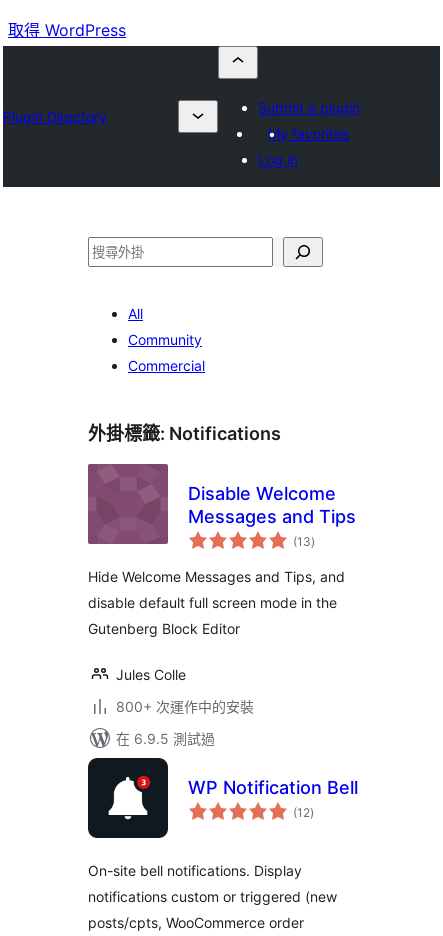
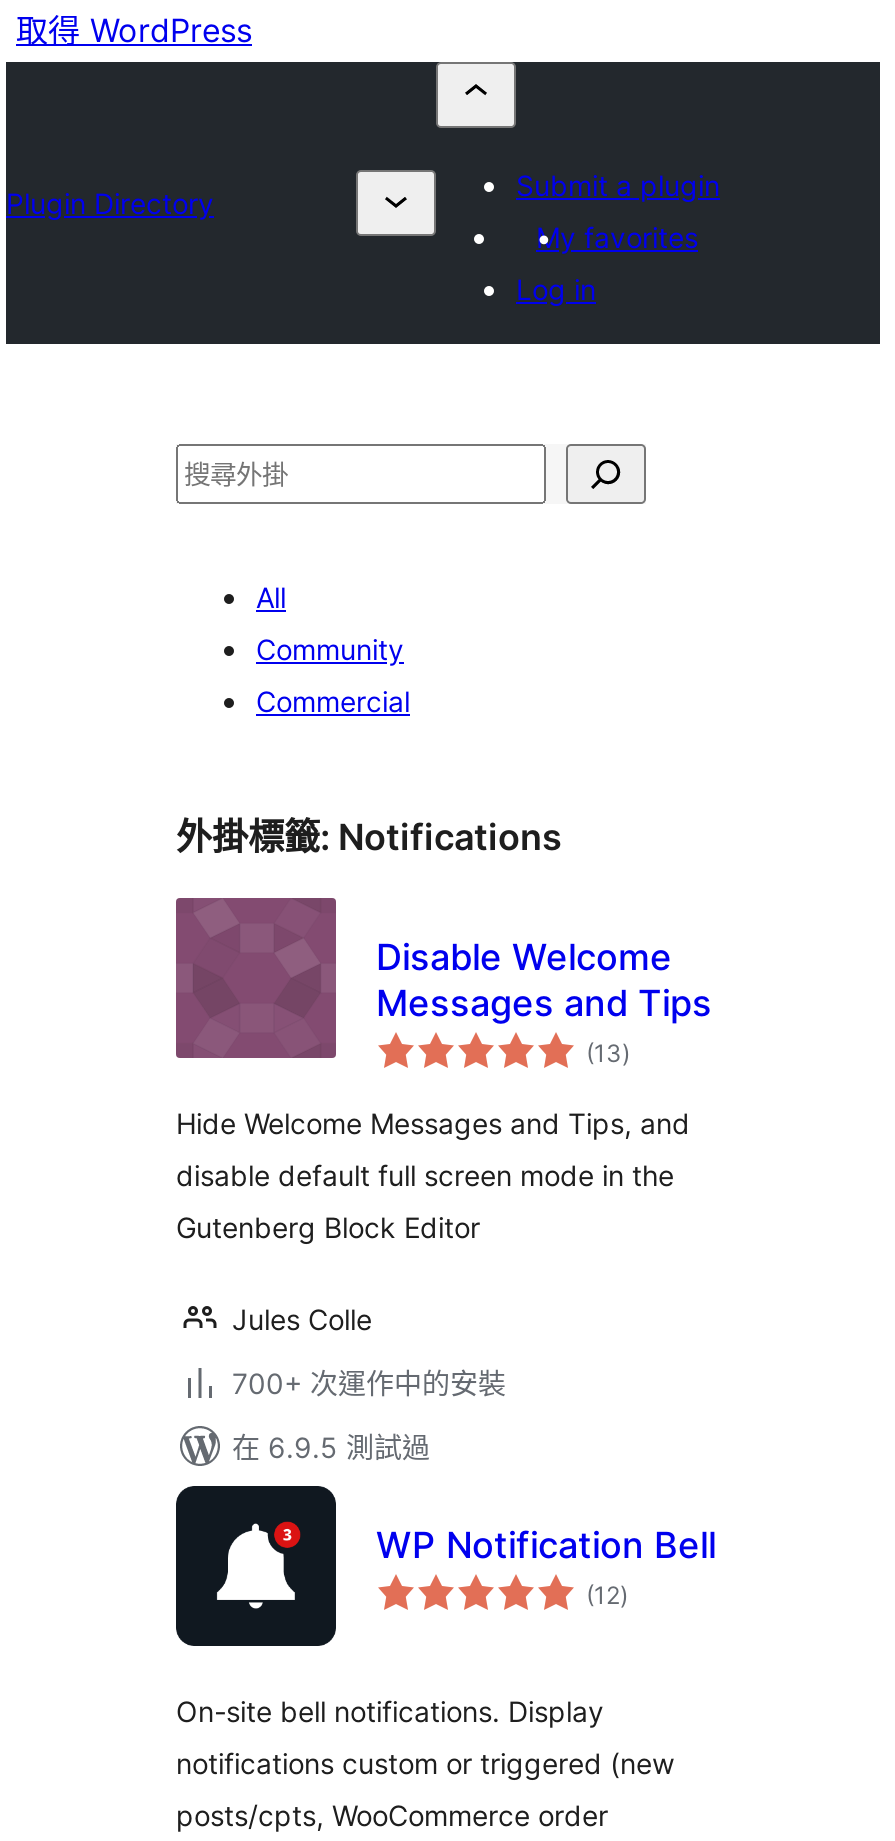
[116,698,254,715] 800+ 次運作中的安裝 -> [232,1366,506,1400] 700+ 次運作中的安裝

